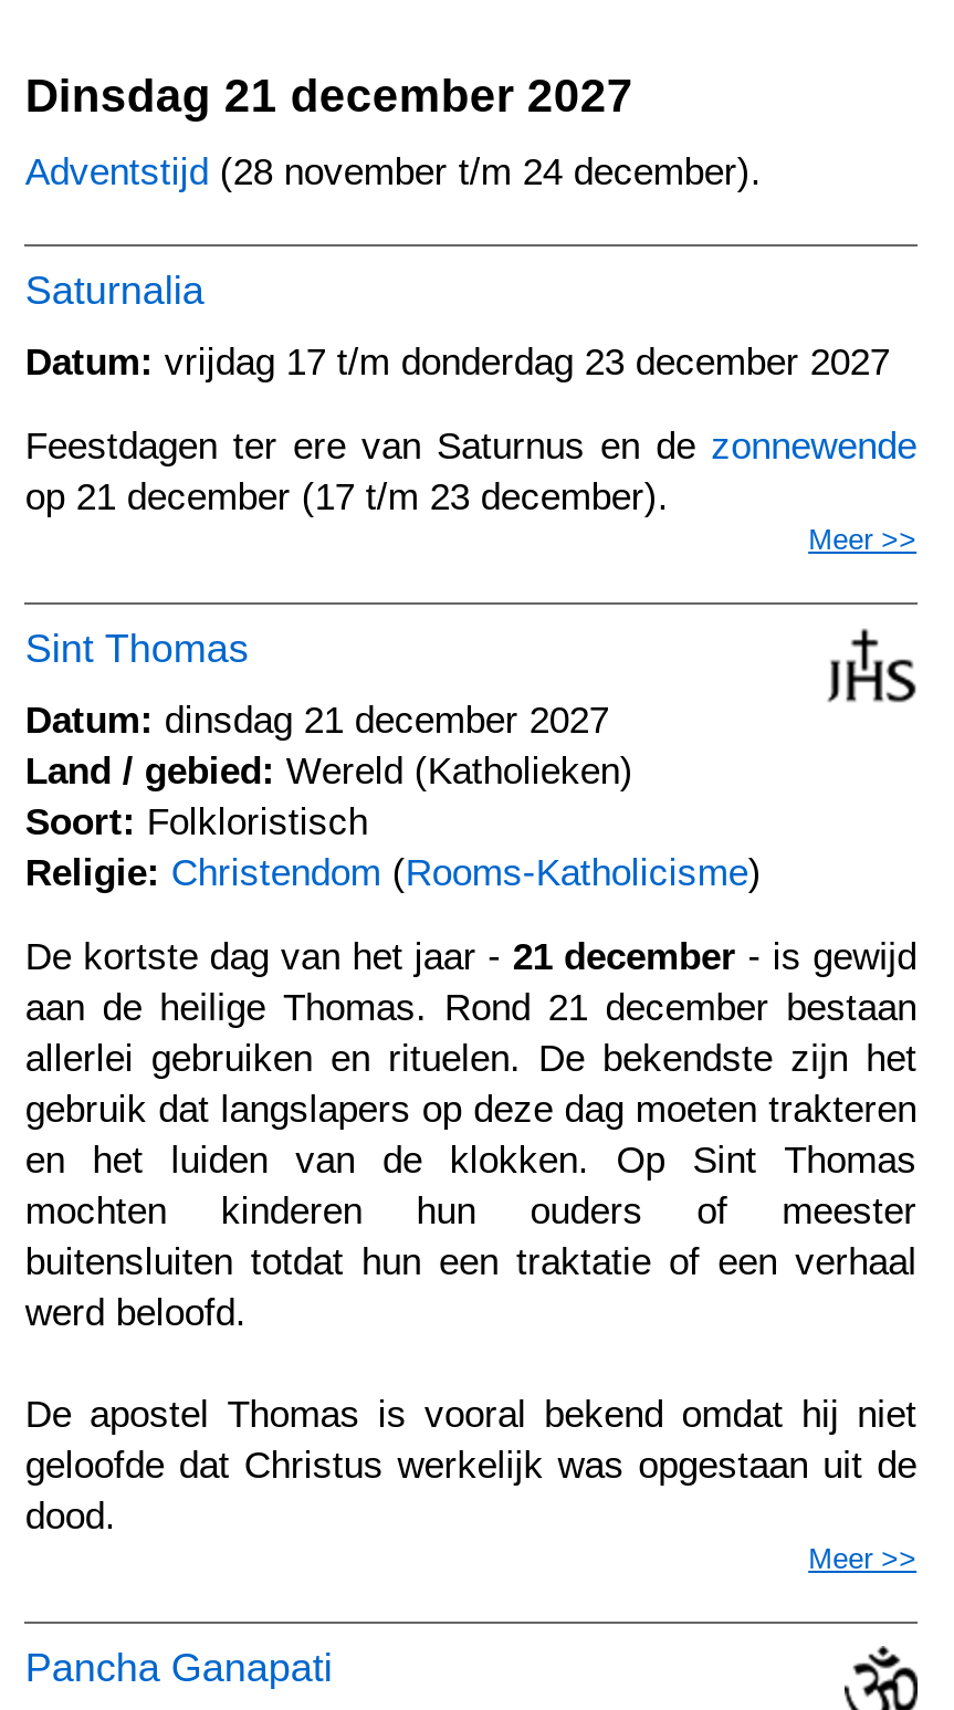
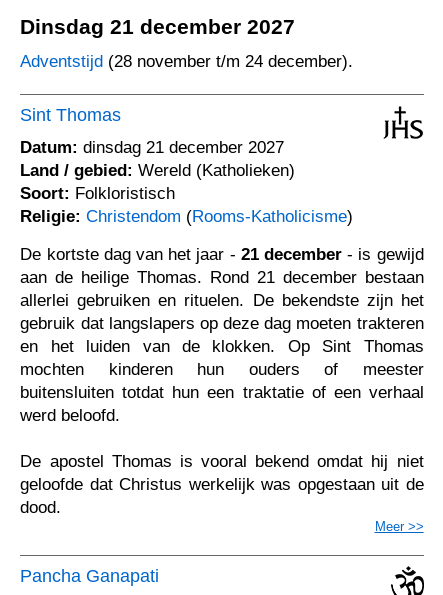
[25,267,917,555] Saturnalia | Datum: vrijdag 17 t/m donderdag 23 december 2027 | Feestdagen ter ere van Saturnus en de zonnewende | op 21 december (17 t/m 23 december). | Meer >> -> none

